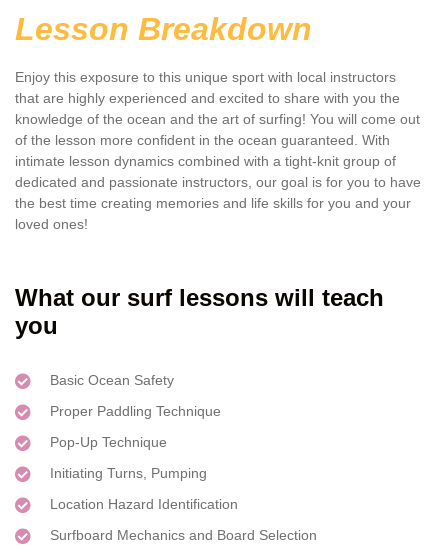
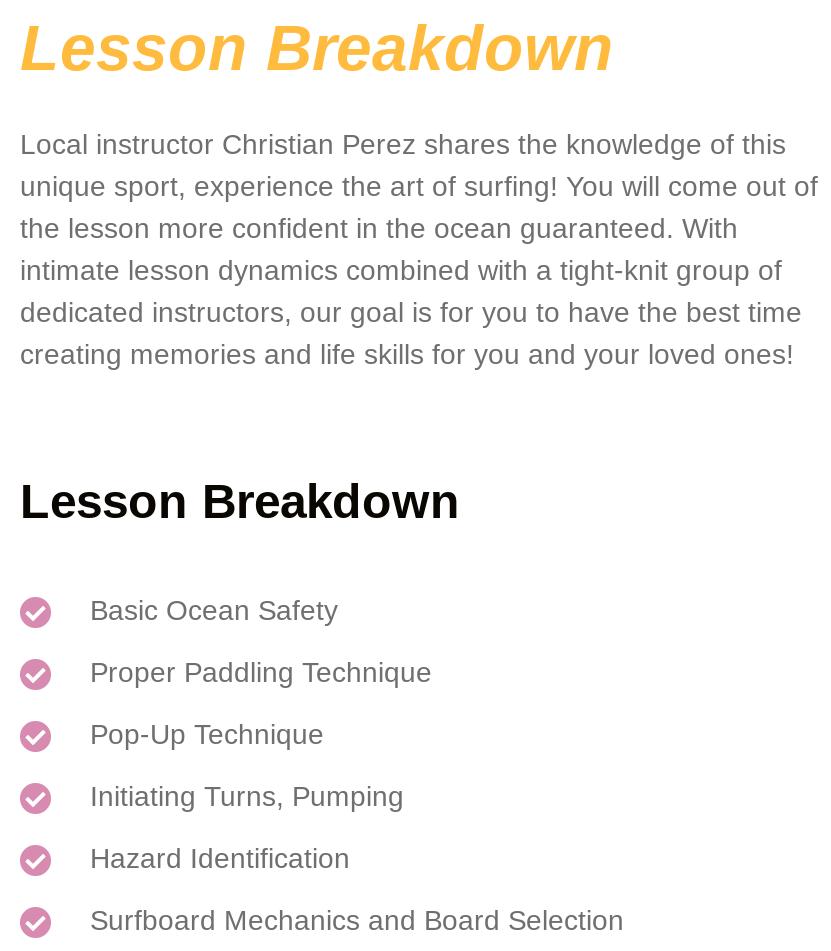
[15,69,420,148] Enjoy this exposure to this unique sport with local instructors | that are highly experienced and excited to share with you the | knowledge of the ocean and the art of surfing! You will come out | of the lesson more confident in the ocean guaranteed. With -> [20,128,818,244] Local instructor Christian Perez shares the knowledge of this | unique sport, experience the art of surfing! You will come out of | the lesson more confident in the ocean guaranteed. With
[15,174,421,232] dedicated and passionate instructors, our goal is for you to have | the best time creating memories and life skills for you and your | loved ones! -> [20,296,802,370] dedicated instructors, our goal is for you to have the best time | creating memories and life skills for you and your loved ones!
[15,284,384,339] What our surf lessons will teach | you -> [20,474,460,528] Lesson Breakdown
[50,496,238,512] Location Hazard Identification -> [90,842,350,874] Hazard Identification

